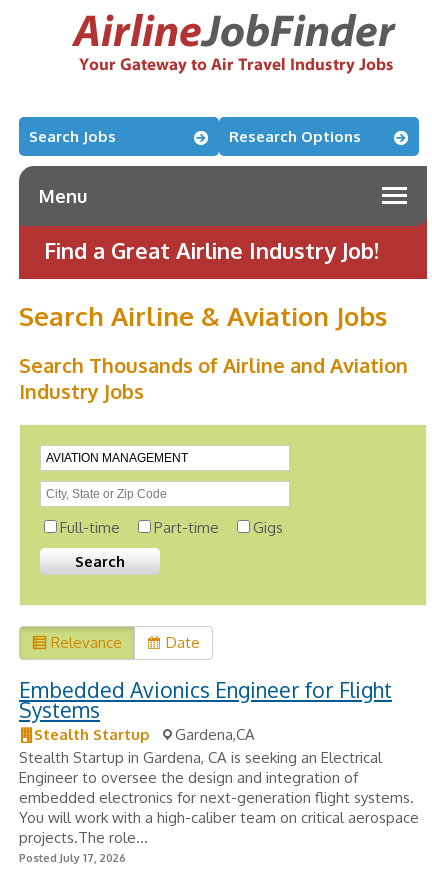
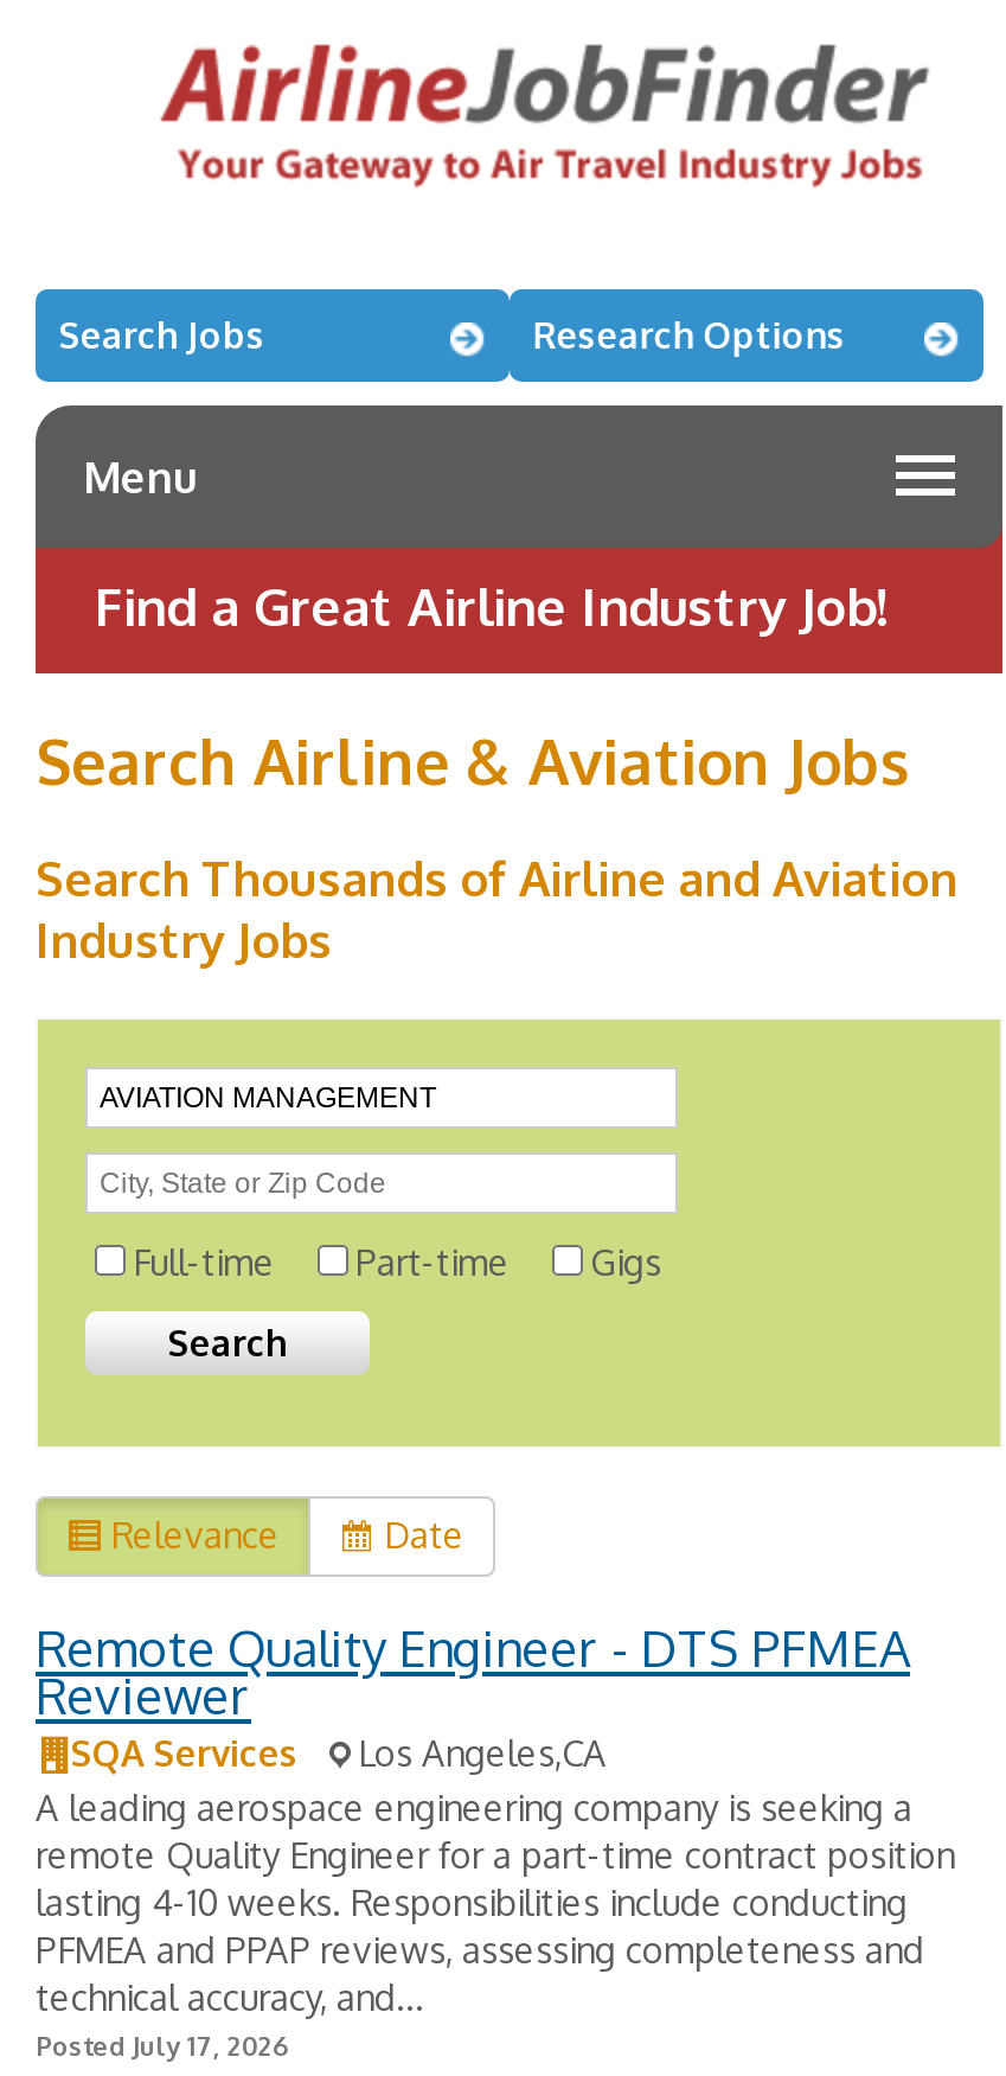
[19,676,419,847] Embedded Avionics Engineer for Flight | Systems | Stealth Startup | Gardena,CA | Stealth Startup in Gardena, CA is seeking an Electrical | Engineer to oversee the design and integration of | embedded electronics for next-generation flight systems. | You will work with a high-caliber team on critical aerospace | projects.The role... -> [36,1615,955,2020] Remote Quality Engineer - DTS PFMEA | Reviewer | SQA Services | Los Angeles,CA | A leading aerospace engineering company is seeking a | remote Quality Engineer for a part-time contract position | lasting 4-10 weeks. Responsibilities include conducting | PFMEA and PPAP reviews, assessing completeness and | technical accuracy, and...

